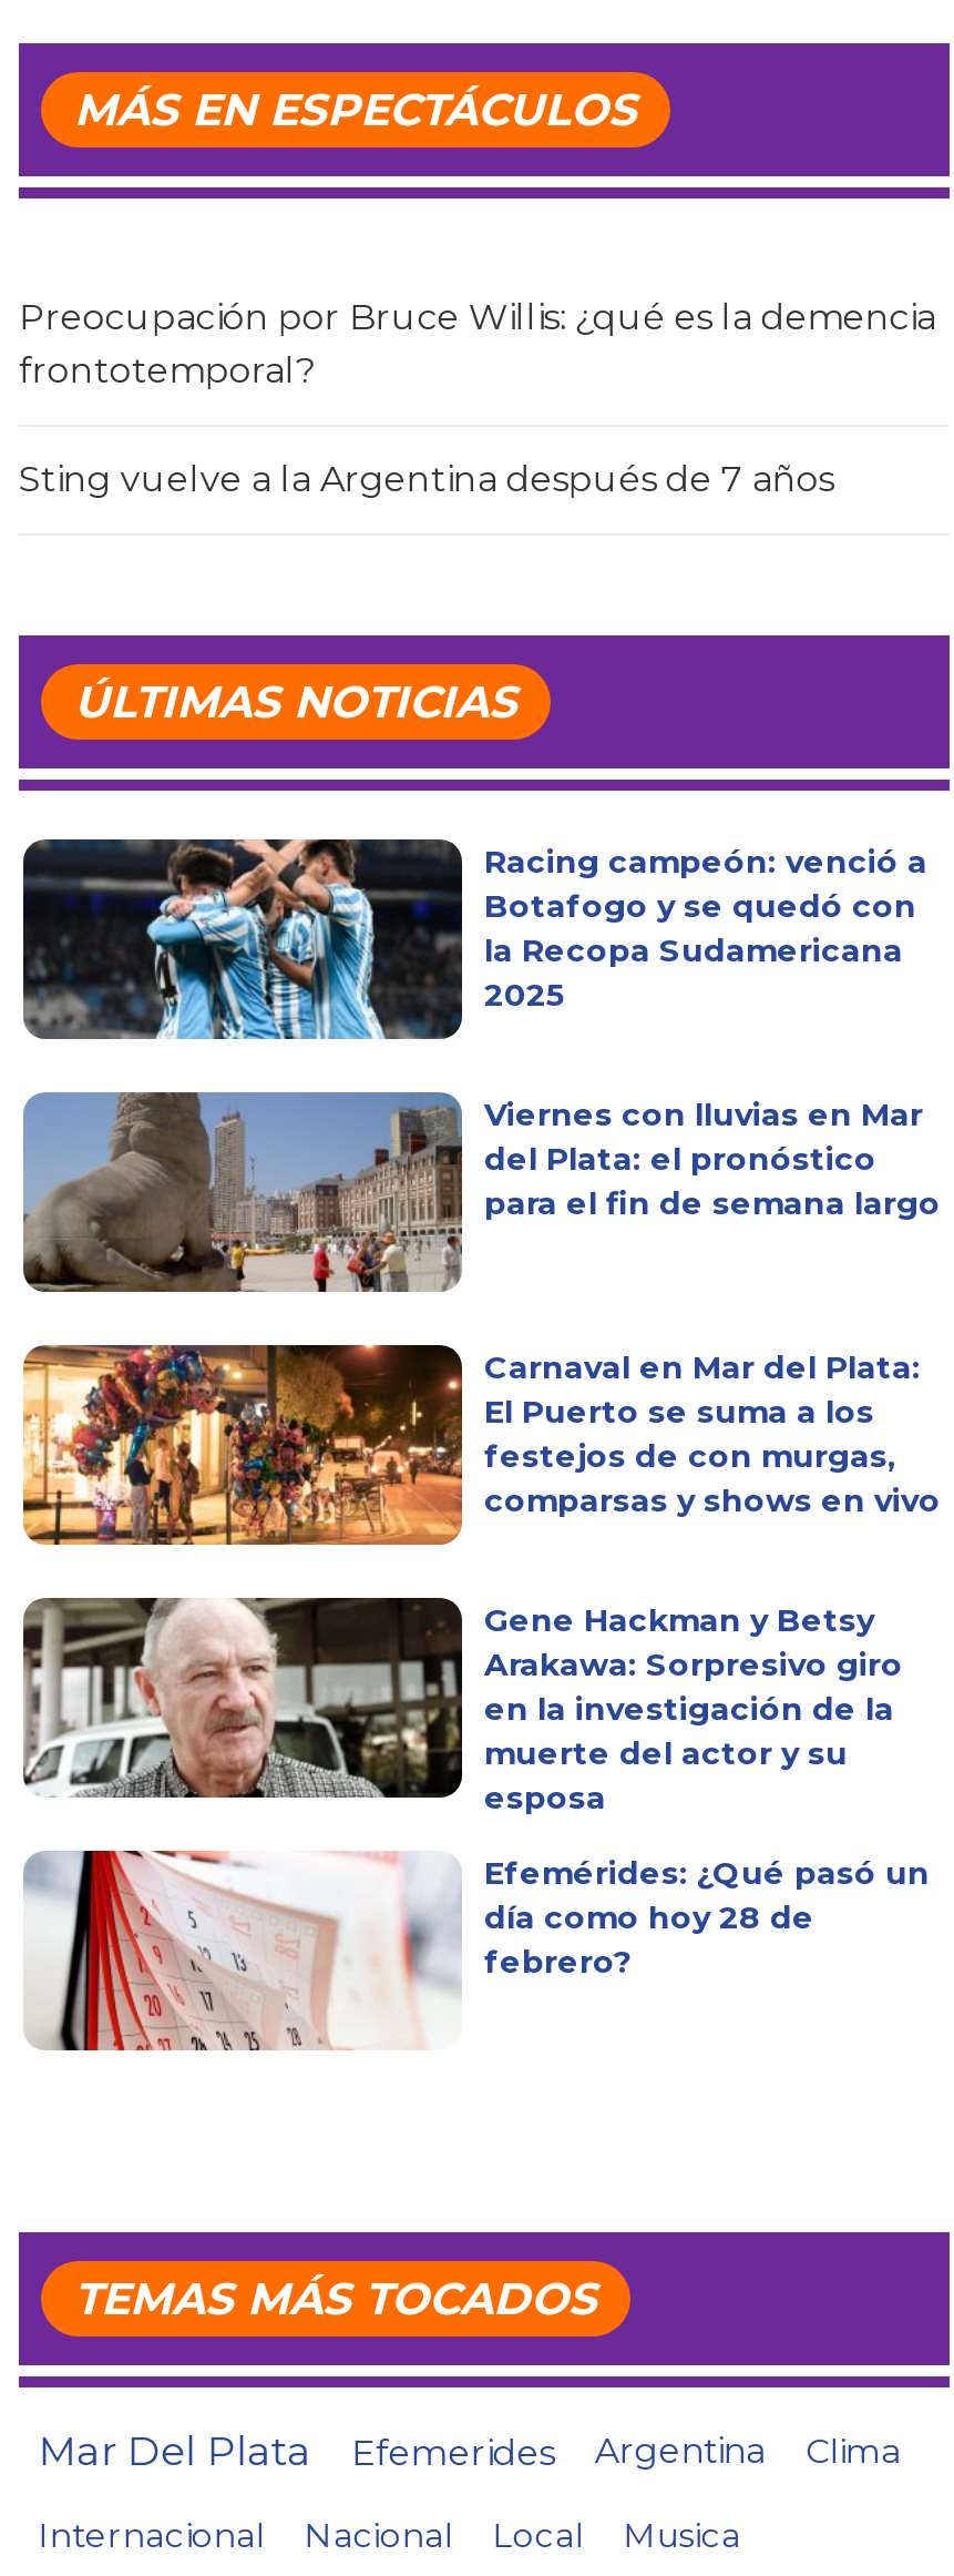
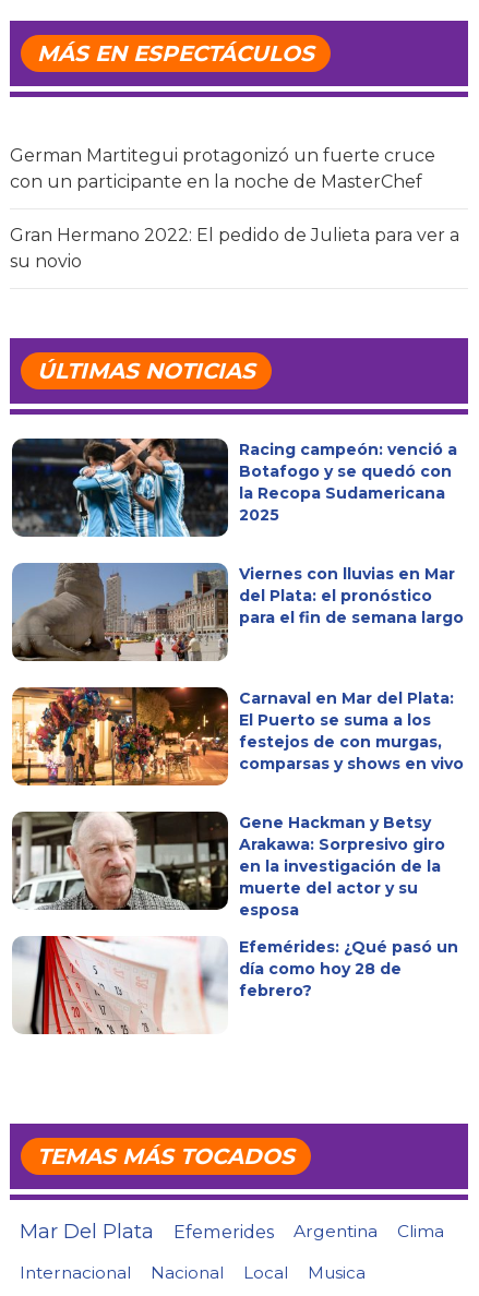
[19,295,936,391] Preocupación por Bruce Willis: ¿qué es la demencia | frontotemporal? -> [10,145,435,192] German Martitegui protagonizó un fuerte cruce | con un participante en la noche de MasterChef
[19,457,834,499] Sting vuelve a la Argentina después de 7 años -> [10,224,459,271] Gran Hermano 2022: El pedido de Julieta para ver a | su novio

